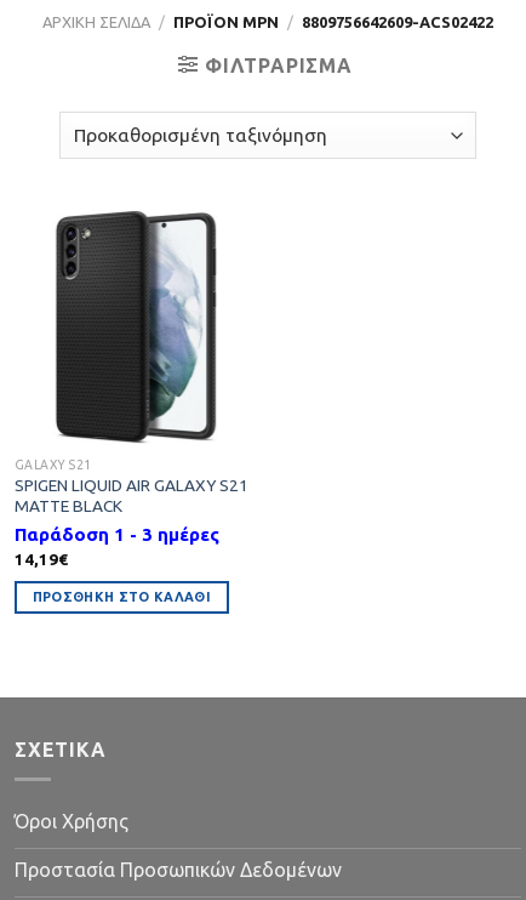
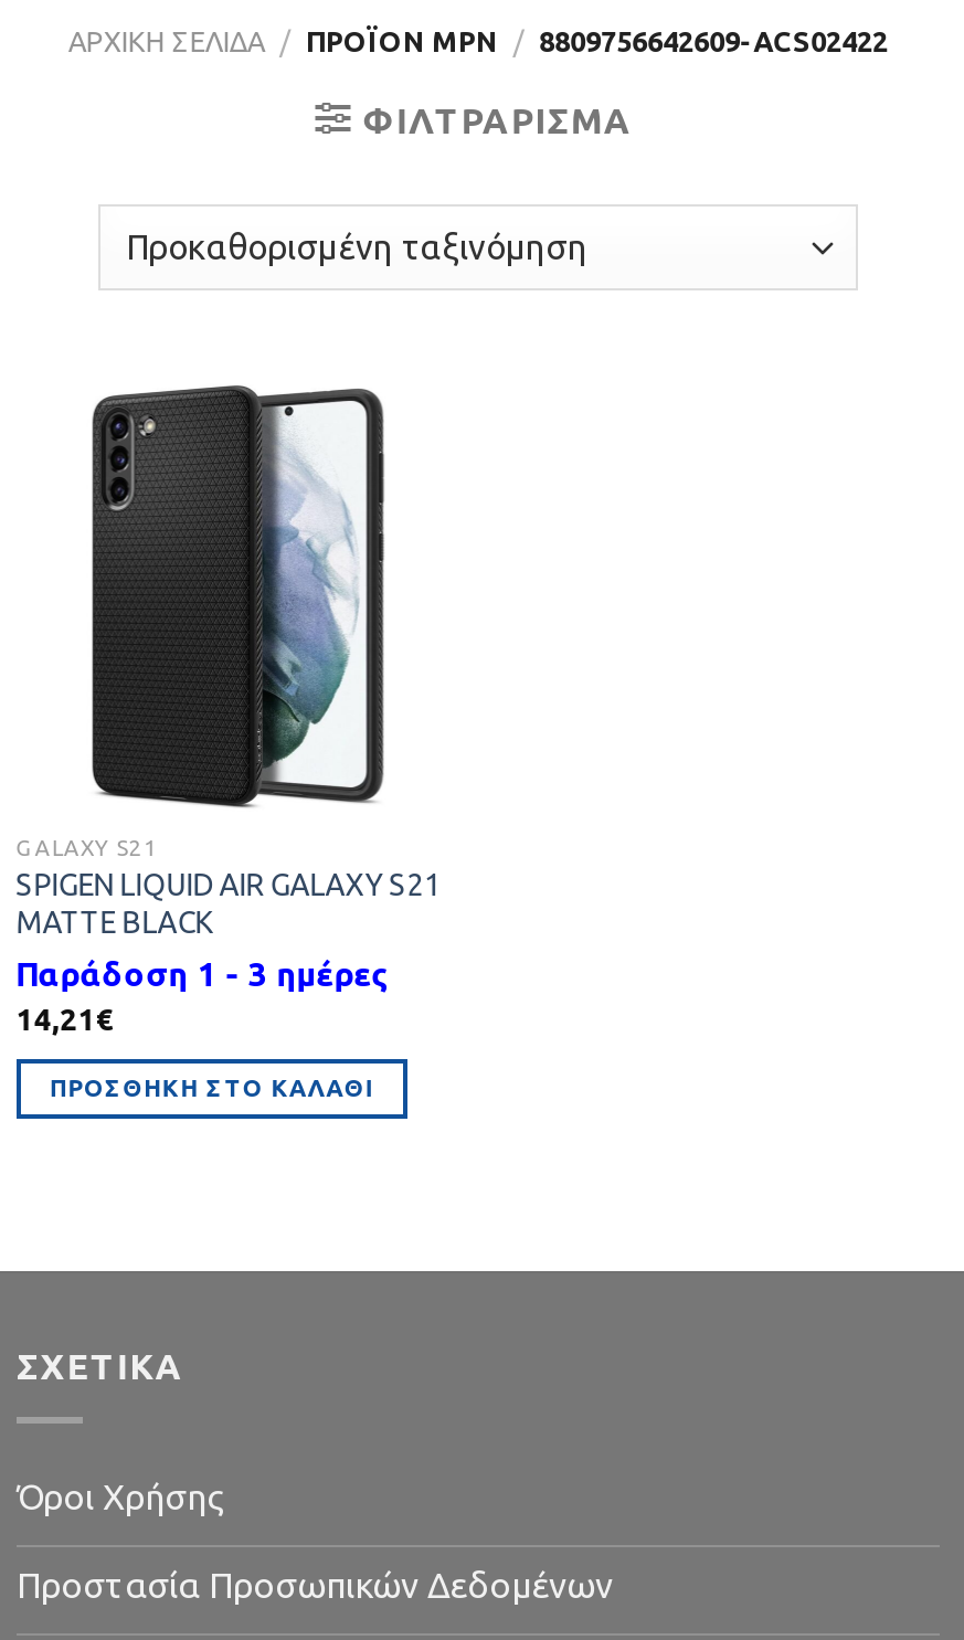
[14,549,68,569] 14,19 € -> [16,1002,113,1037] 14,21 €

